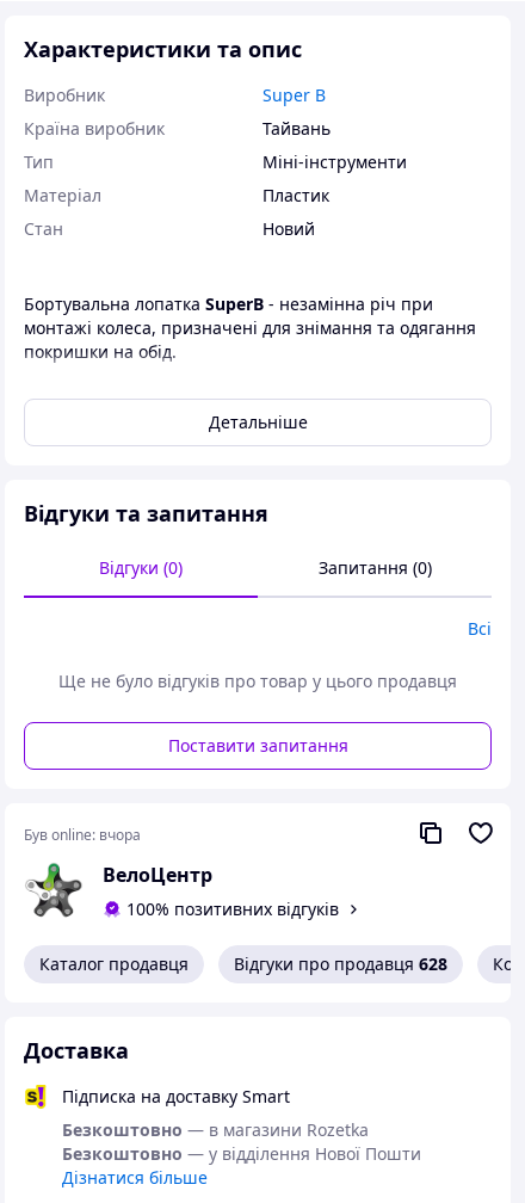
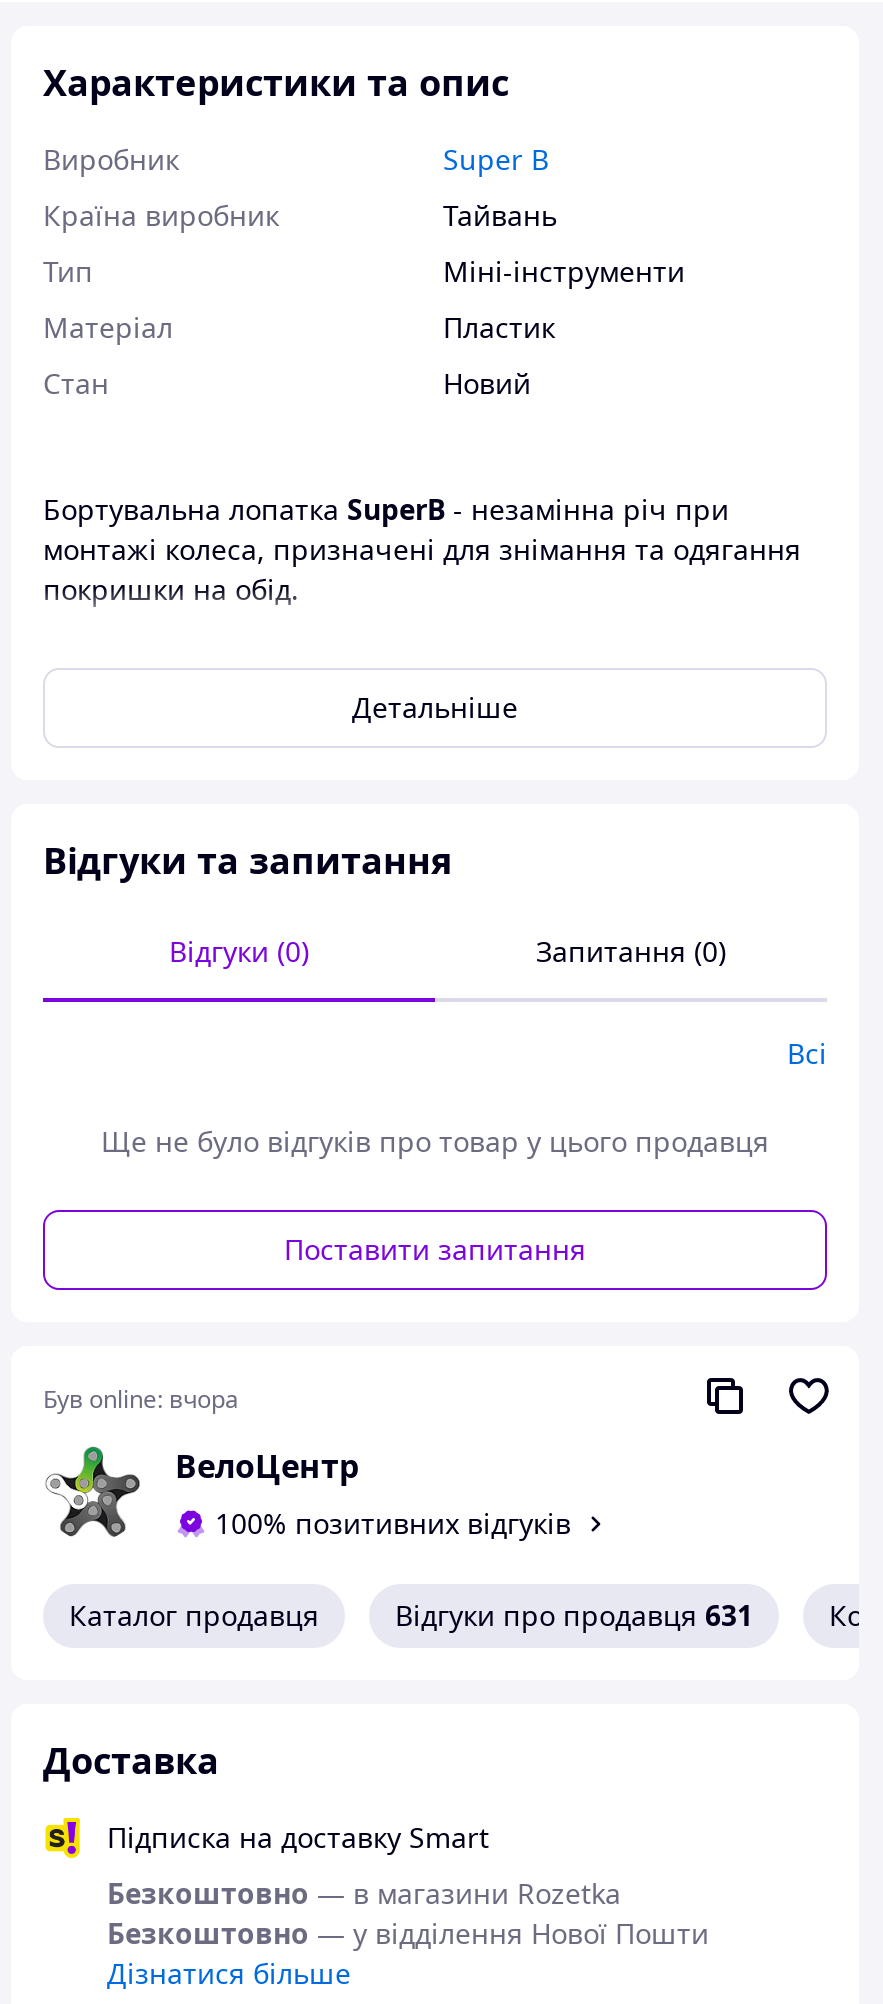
[234,952,447,975] Відгуки про продавця 628 -> [395,1596,753,1634] Відгуки про продавця 631

